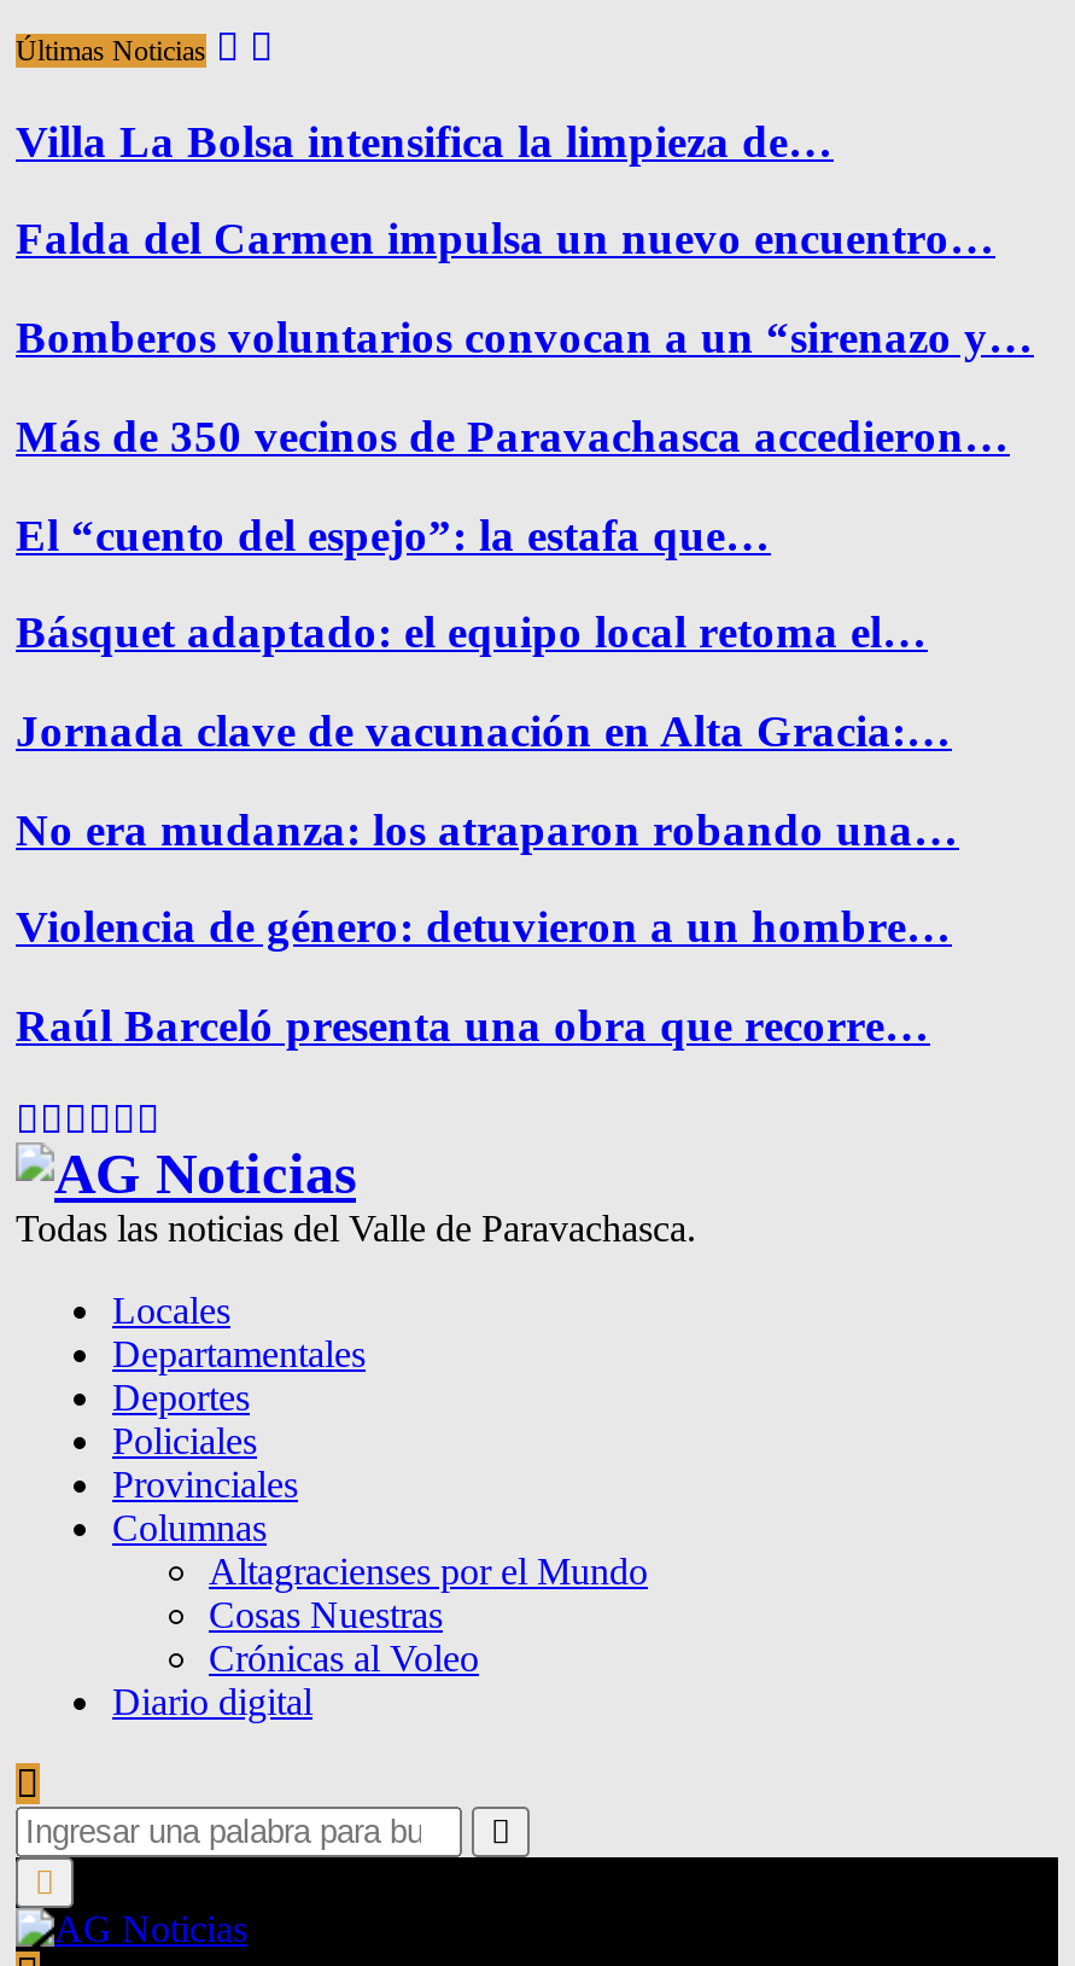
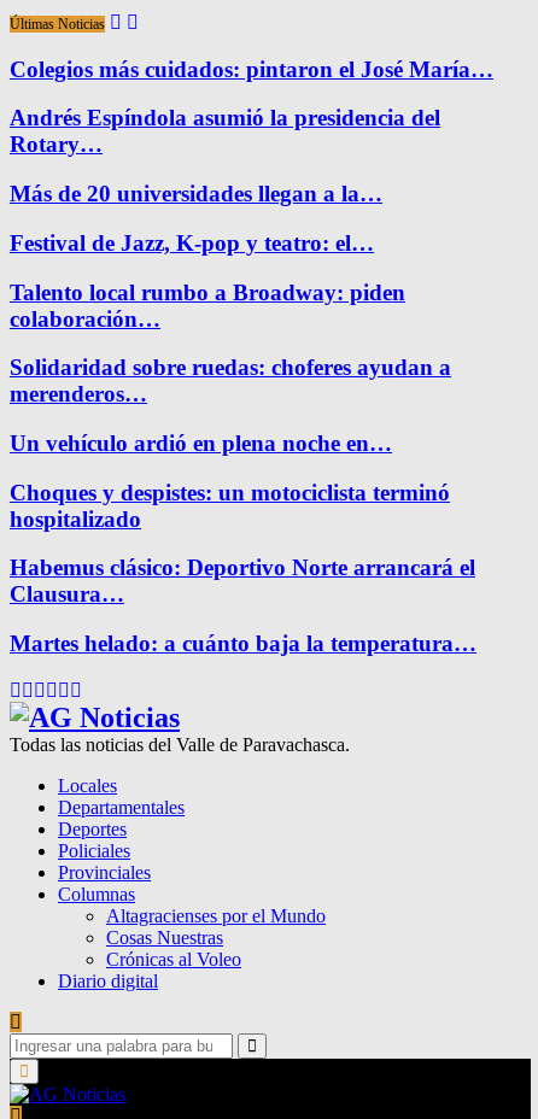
[16,115,834,166] Villa La Bolsa intensifica la limpieza de… -> [10,56,493,82] Colegios más cuidados: pintaron el José María…
[16,214,995,264] Falda del Carmen impulsa un nuevo encuentro… -> [10,105,440,157] Andrés Espíndola asumió la presidencia del | Rotary…
[16,312,1034,363] Bomberos voluntarios convocan a un “sirenazo y… -> [10,181,382,206] Más de 20 universidades llegan a la…
[16,410,1010,461] Más de 350 vecinos de Paravachasca accedieron… -> [10,230,374,256] Festival de Jazz, K-pop y teatro: el…
[16,509,771,559] El “cuento del espejo”: la estafa que… -> [10,279,405,331] Talento local rumbo a Broadway: piden | colaboración…
[16,607,928,658] Básquet adaptado: el equipo local retoma el… -> [10,355,451,407] Solidaridad sobre ruedas: choferes ayudan a | merenderos…
[16,705,952,756] Jornada clave de vacunación en Alta Gracia:… -> [10,430,392,456] Un vehículo ardió en plena noche en…
[16,804,959,855] No era mudanza: los atraparon robando una… -> [10,480,450,532] Choques y despistes: un motociclista terminó | hospitalizado
[16,902,952,953] Violencia de género: detuvieron a un hombre… -> [10,555,475,607] Habemus clásico: Deportivo Norte arrancará el | Clausura…
[16,1000,930,1051] Raúl Barceló presenta una obra que recorre… -> [10,631,476,656] Martes helado: a cuánto baja la temperatura…

